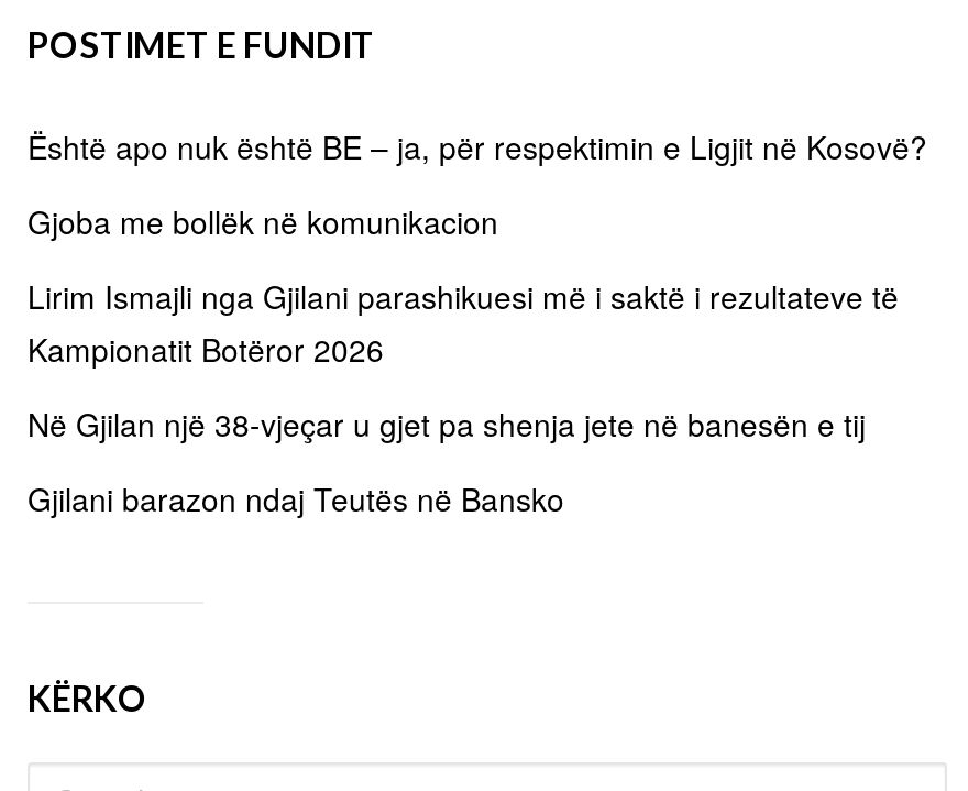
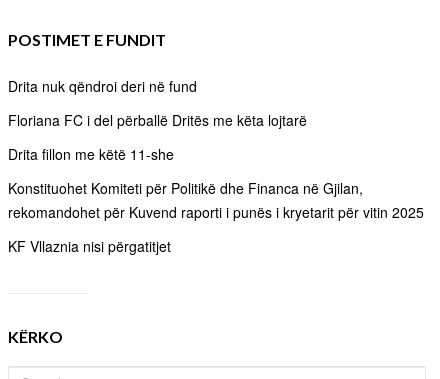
[28,125,927,169] Është apo nuk është BE – ja, për respektimin e Ligjit në Kosovë? -> [8,76,197,96] Drita nuk qëndroi deri në fund
[28,200,498,244] Gjoba me bollëk në komunikacion -> [8,110,307,130] Floriana FC i del përballë Dritës me këta lojtarë
[28,275,899,372] Lirim Ismajli nga Gjilani parashikuesi më i saktë i rezultateve të | Kampionatit Botëror 2026 -> [8,144,174,164] Drita fillon me këtë 11-she
[28,402,866,446] Në Gjilan një 38-vjeçar u gjet pa shenja jete në banesën e tij -> [8,178,424,222] Konstituohet Komiteti për Politikë dhe Financa në Gjilan, | rekomandohet për Kuvend raporti i punës i kryetarit për vitin 2025
[28,477,564,521] Gjilani barazon ndaj Teutës në Bansko -> [8,236,171,256] KF Vllaznia nisi përgatitjet

